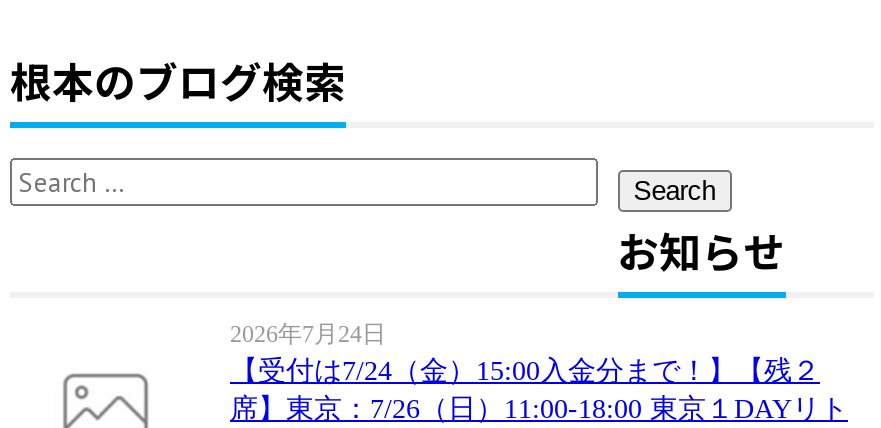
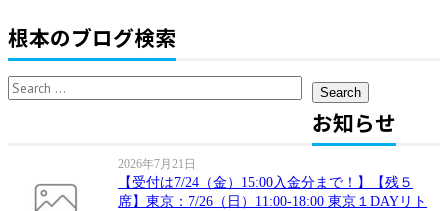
[230,320,386,348] 2026年7月24日 -> [118,157,196,171] 2026年7月21日
[230,356,820,386] 【受付は7/24（金）15:00入金分まで！】【残２ -> [118,175,413,190] 【受付は7/24（金）15:00入金分まで！】【残５

